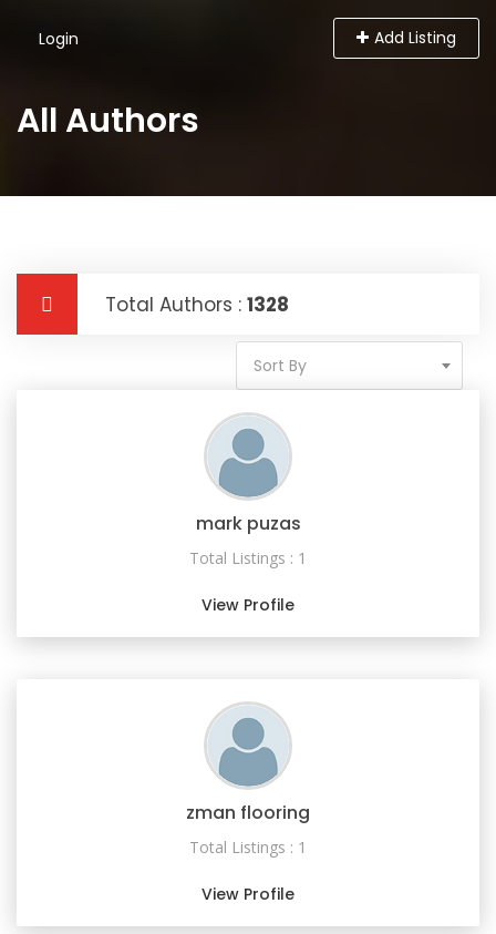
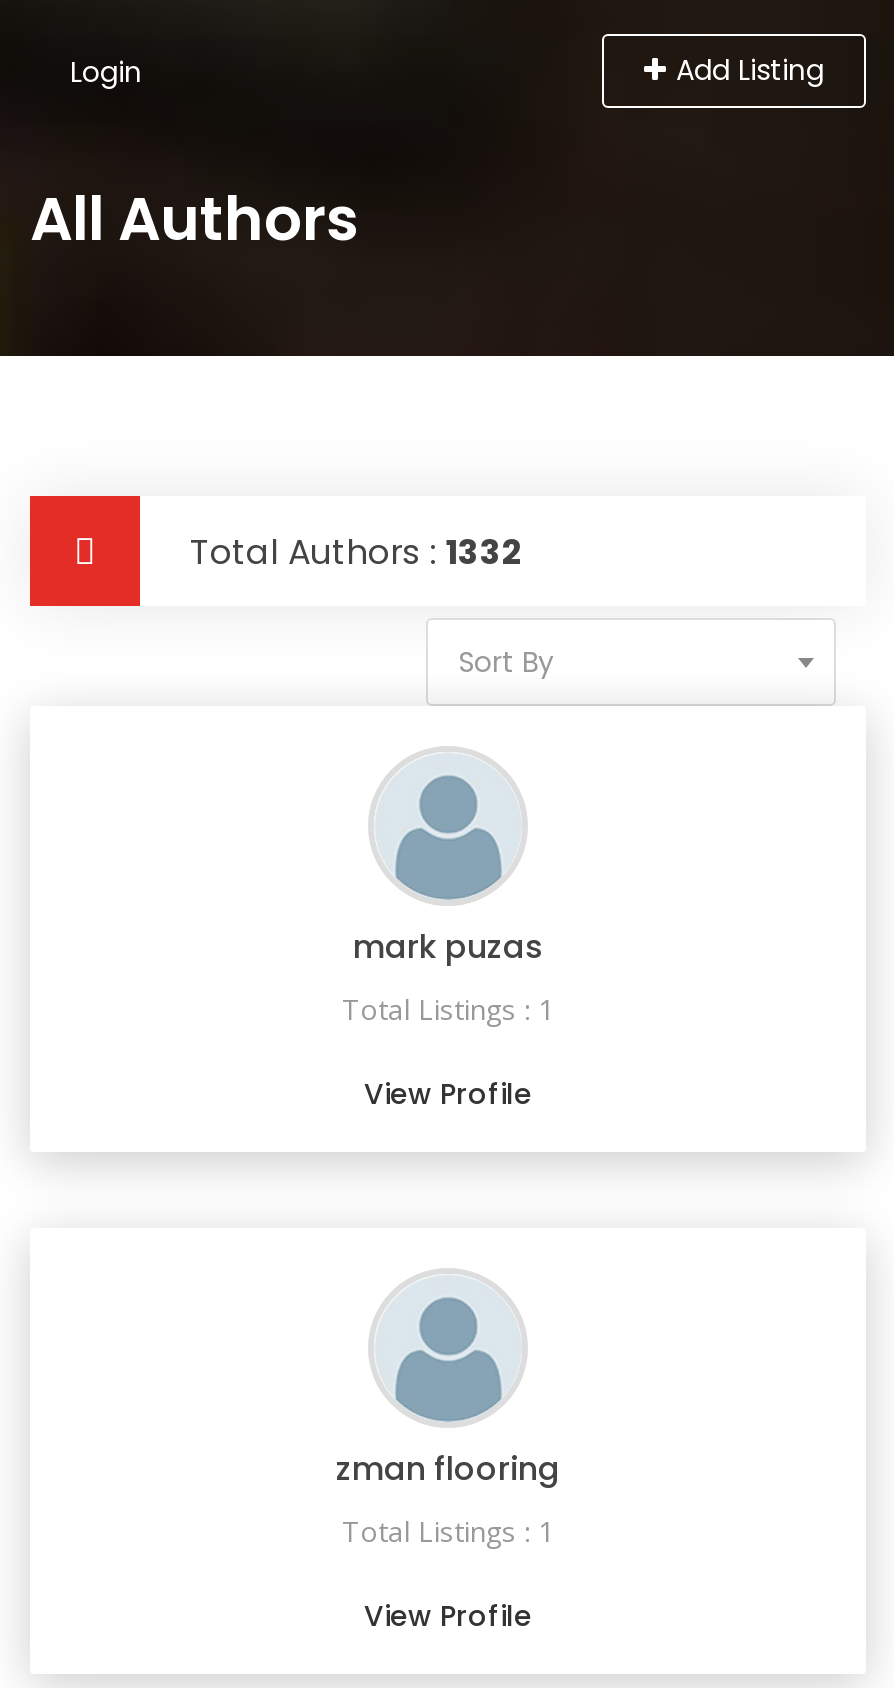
[105,291,289,318] Total Authors : 1328 -> [190,528,522,576] Total Authors : 1332

